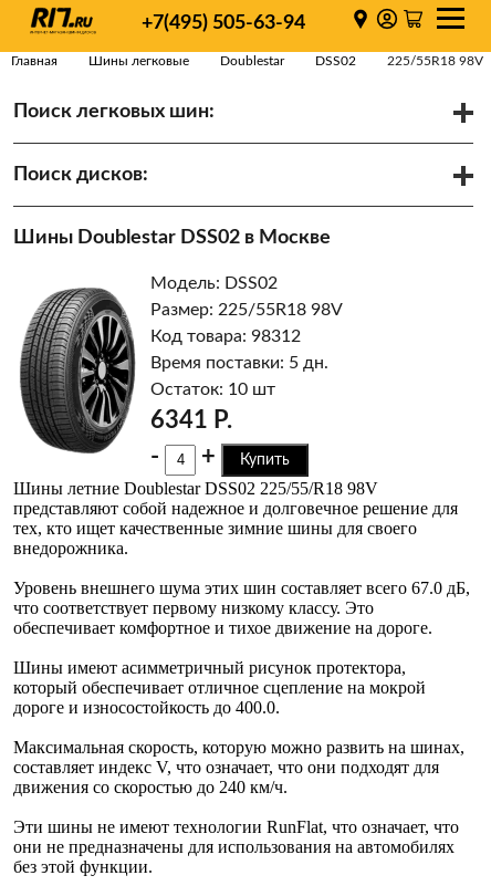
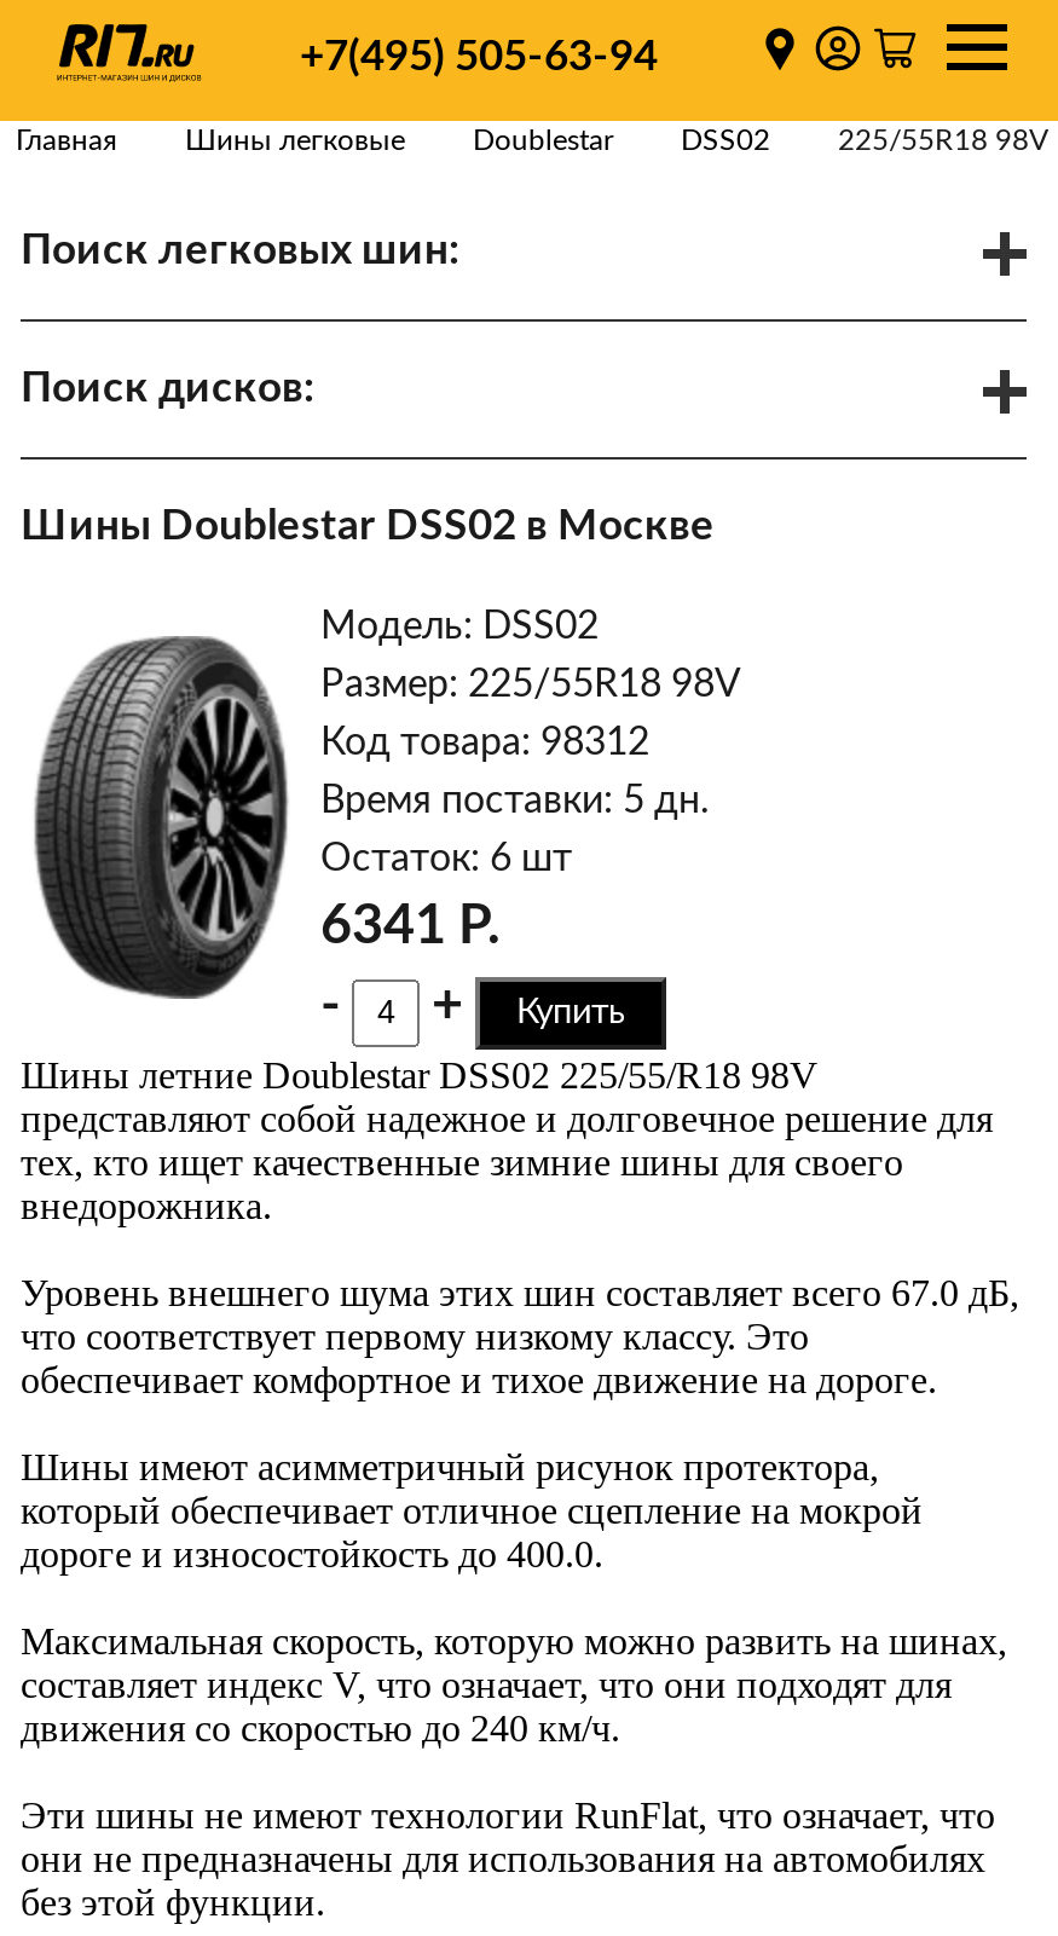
[150,381,275,398] Остаток: 10 шт -> [320,839,572,878] Остаток: 6 шт

